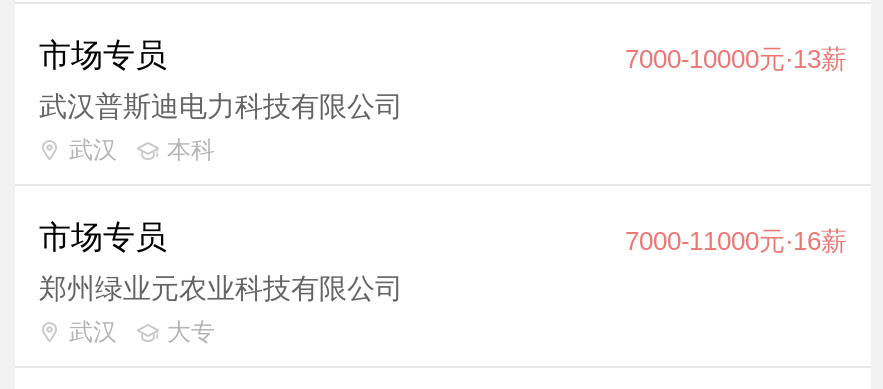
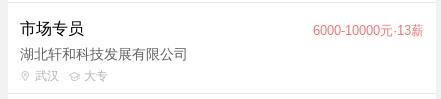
[39,44,847,304] 7000-10000元·13薪 | 武汉普斯迪电力科技有限公司 | 武汉 | 本科 | 市场专员 | 7000-11000元·16薪 | 郑州绿业元农业科技有限公司 -> [20,23,424,62] 6000-10000元·13薪 | 湖北轩和科技发展有限公司

